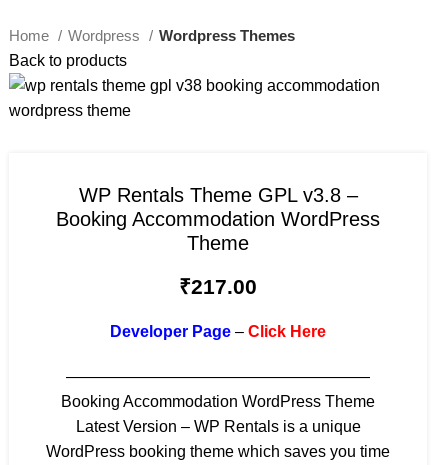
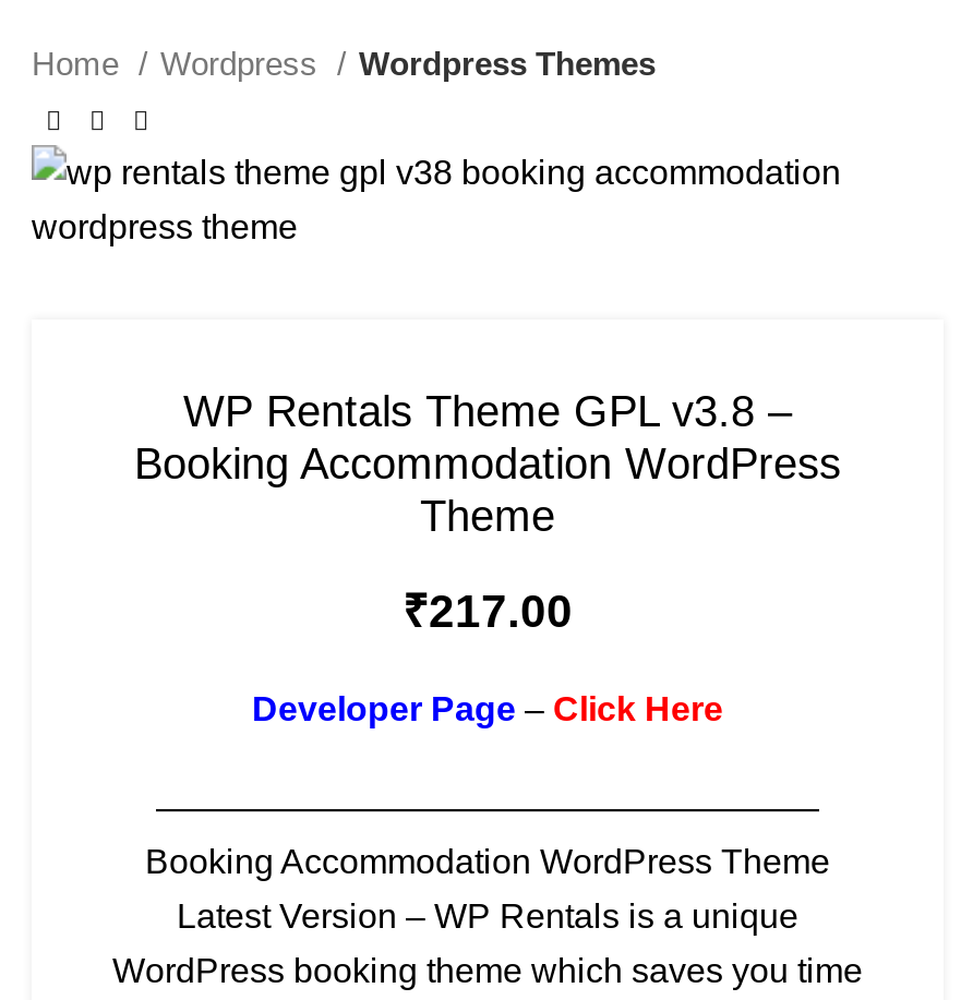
[9,52,127,69] Back to products -> none

